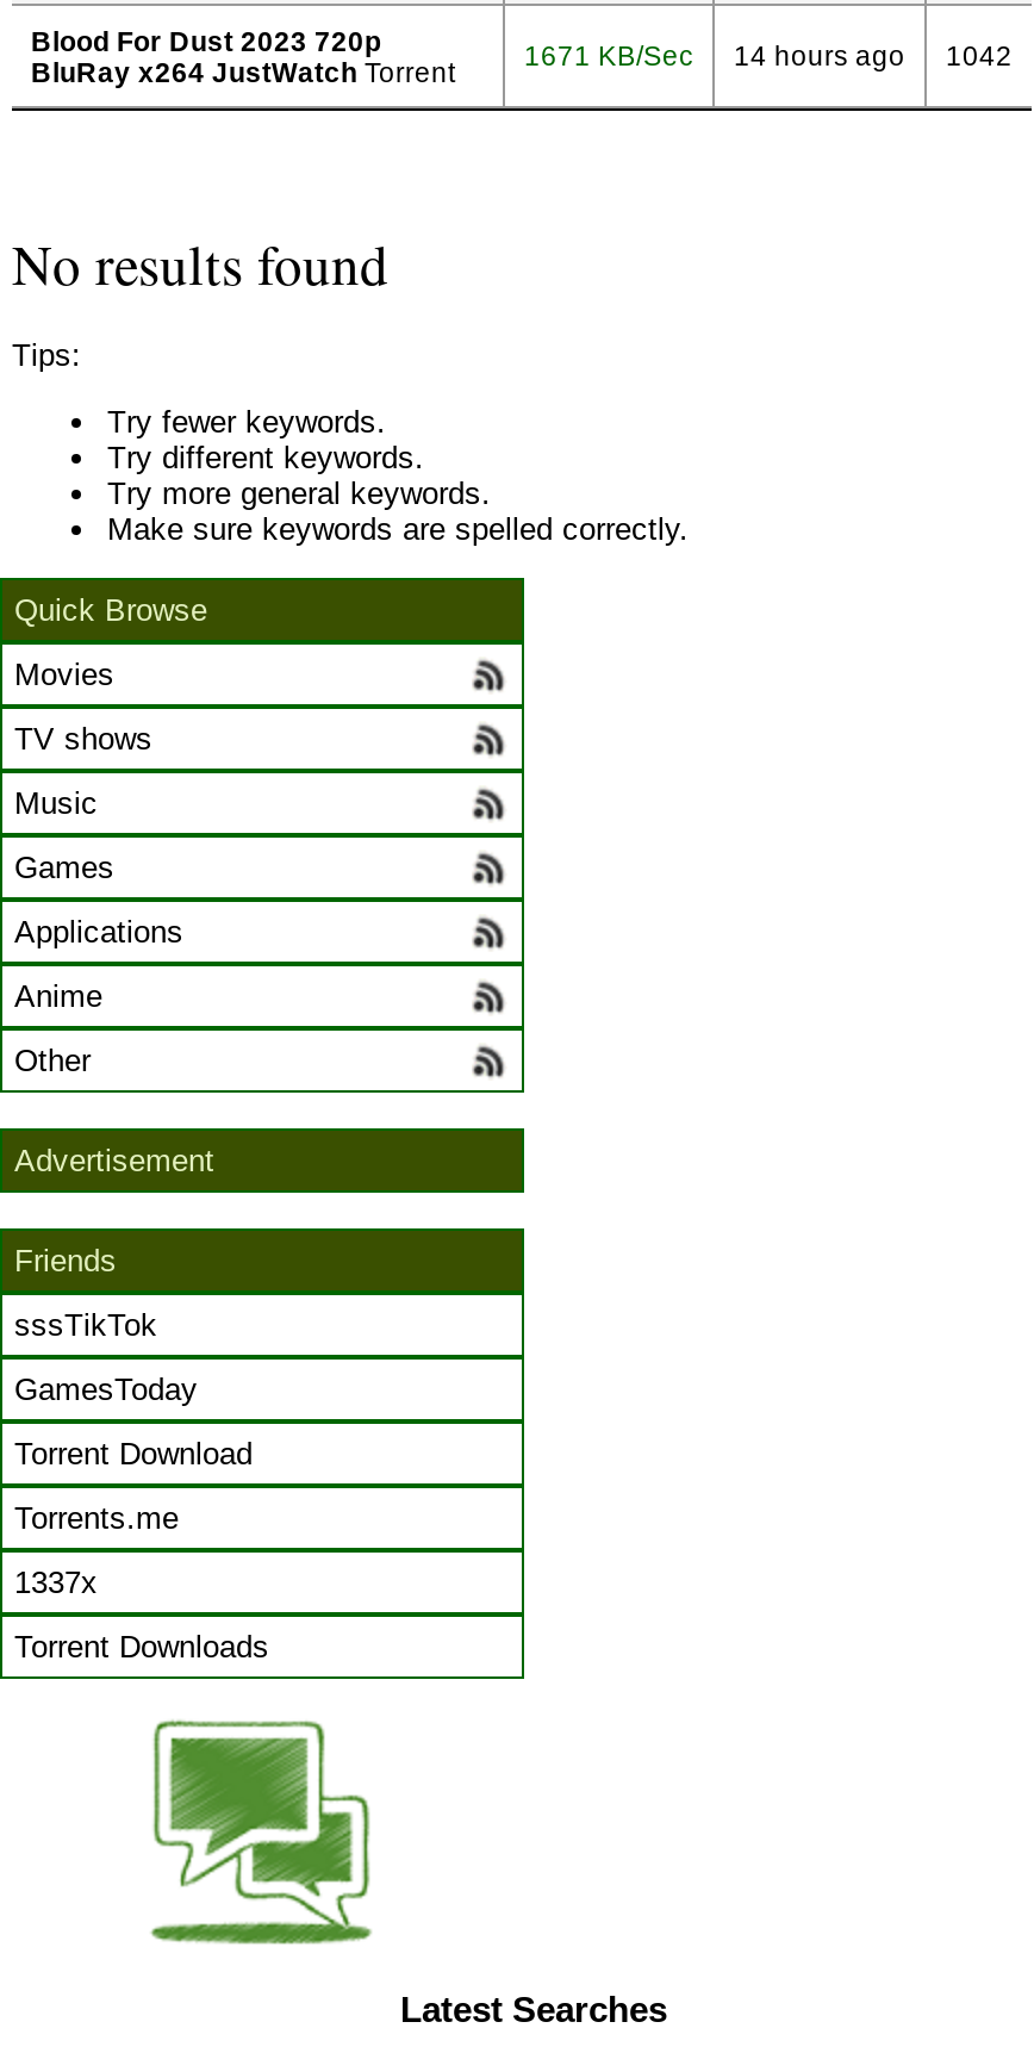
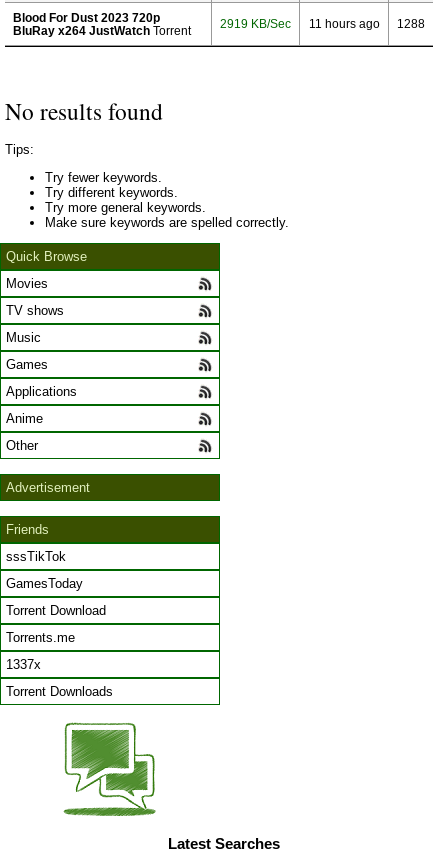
[524,39,693,70] 1671 KB/Sec -> [220,17,291,30] 2919 KB/Sec
[734,39,905,70] 14 hours ago -> [308,17,379,30] 11 hours ago
[946,39,1013,70] 1042 -> [397,17,425,30] 1288

